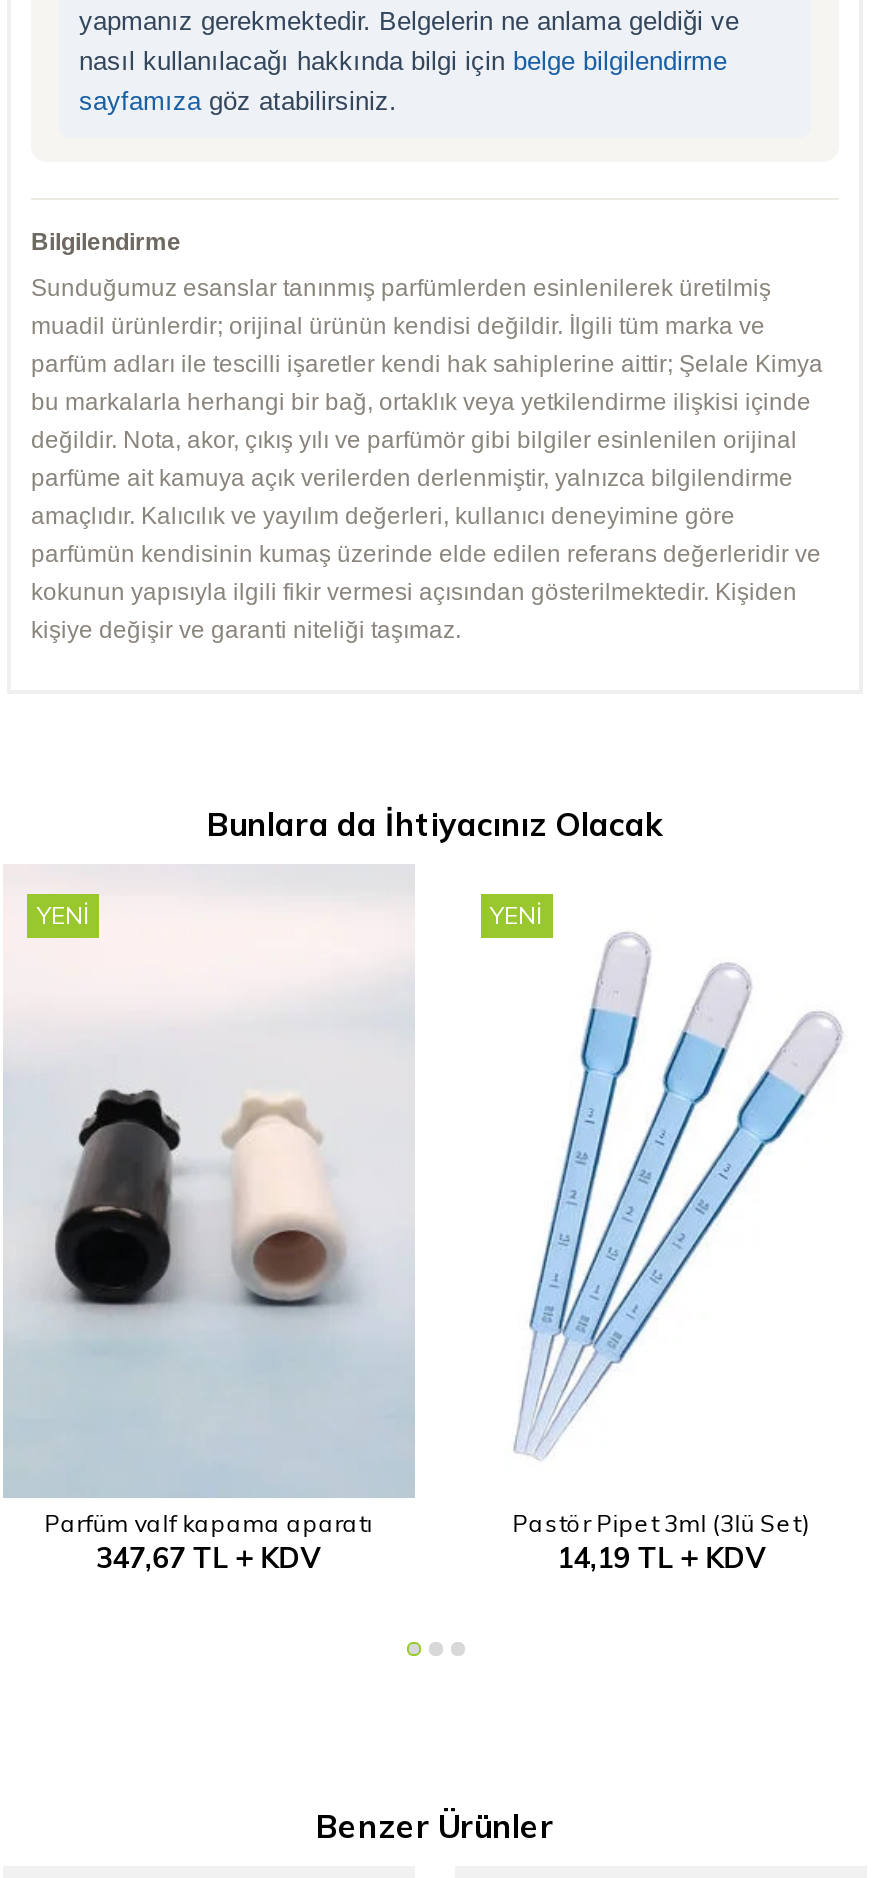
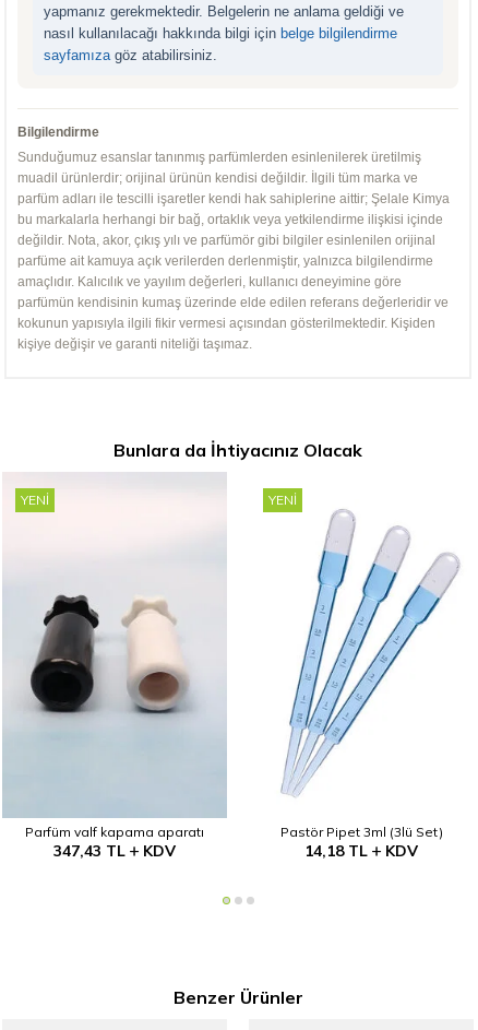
[97,1541,321,1577] 347,67 TL KDV -> [53,841,175,861] 347,43 TL KDV
[557,1541,765,1577] 14,19 TL KDV -> [305,841,418,861] 14,18 TL KDV

